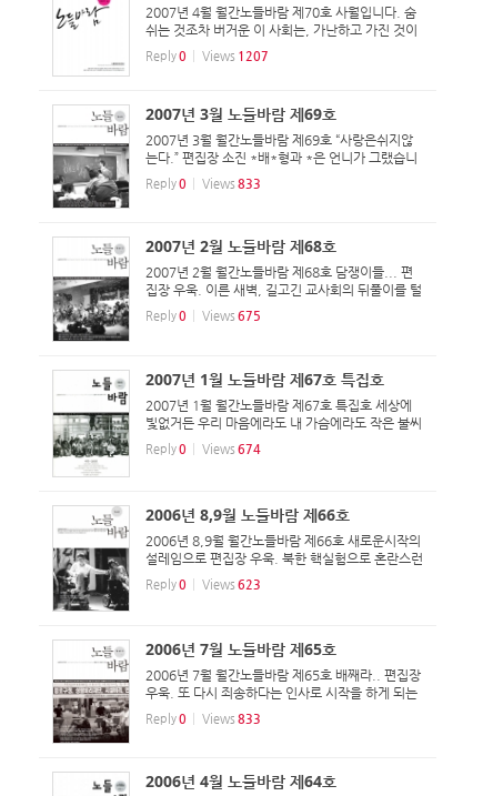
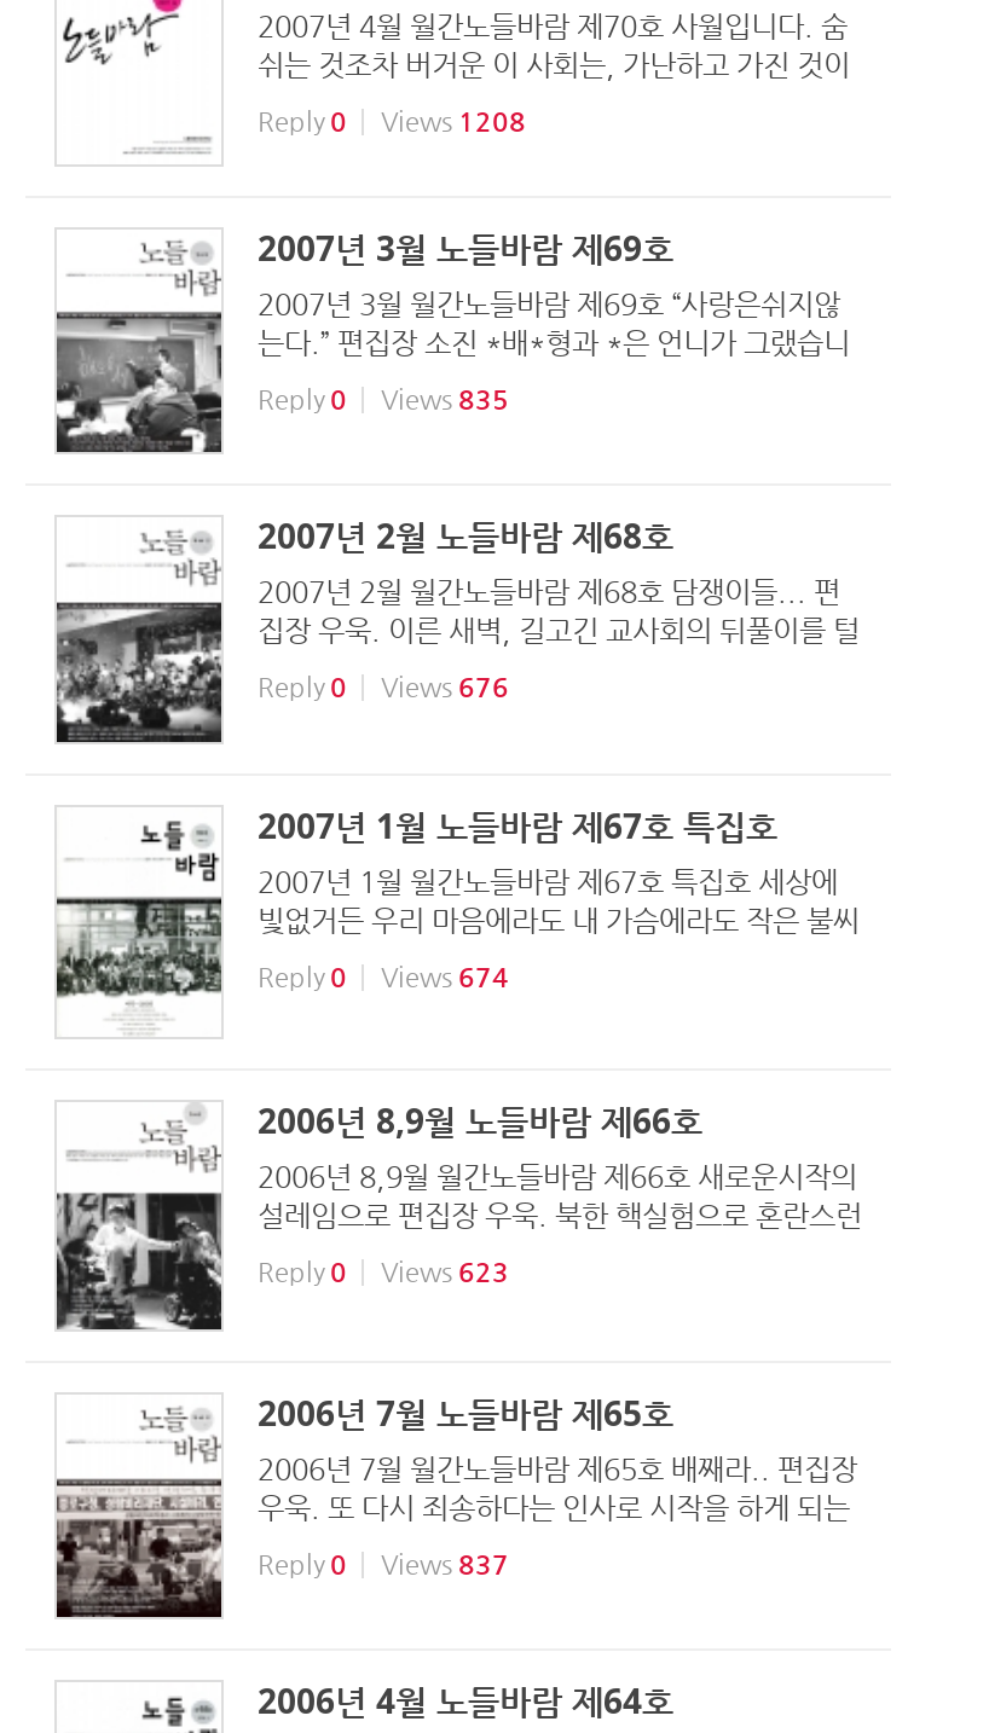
[145,49,269,63] Reply 0 Views 1207 -> [258,106,526,137] Reply 0 Views 1208
[145,177,261,191] Reply 0 Views 833 -> [258,385,509,416] Reply 0 Views 835
[145,309,261,323] Reply 0 Views 675 -> [258,672,509,703] Reply 0 Views 676
[145,712,261,726] Reply 0 Views 833 -> [258,1549,509,1581] Reply 0 Views 837

